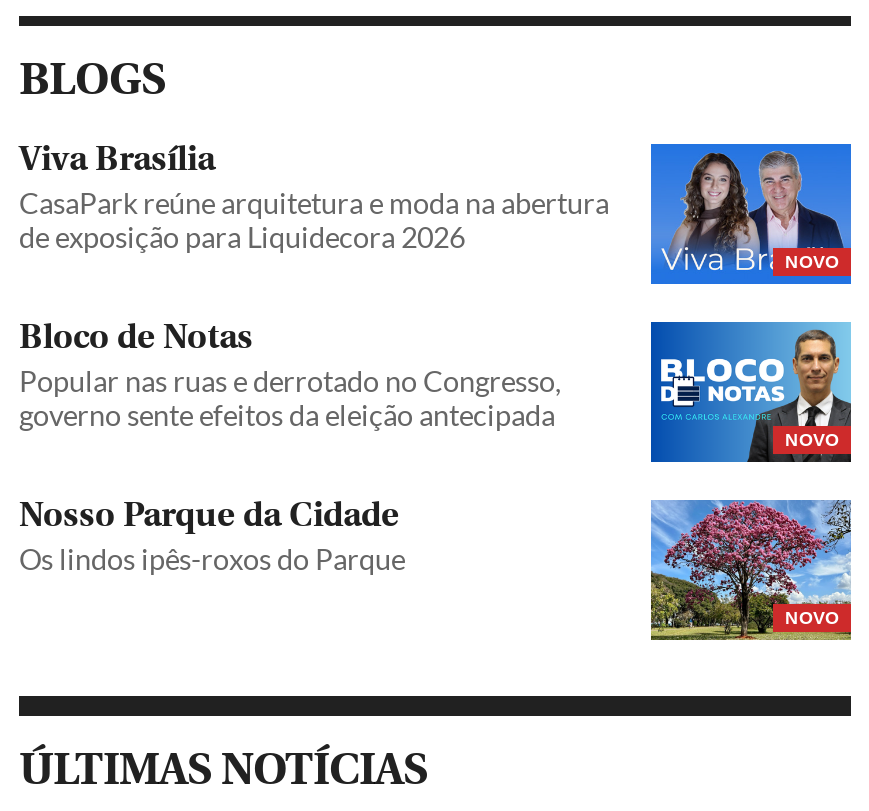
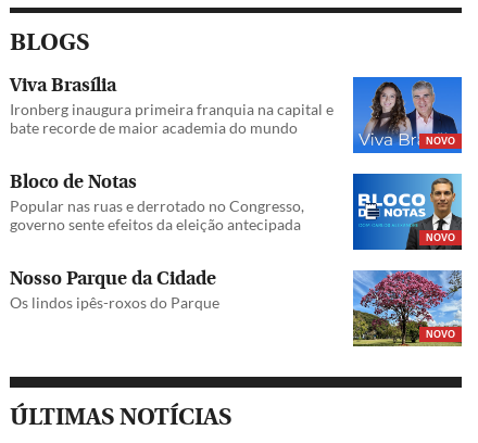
[19,186,609,254] CasaPark reúne arquitetura e moda na abertura | de exposição para Liquidecora 2026 -> [10,100,334,137] Ironberg inaugura primeira franquia na capital e | bate recorde de maior academia do mundo

